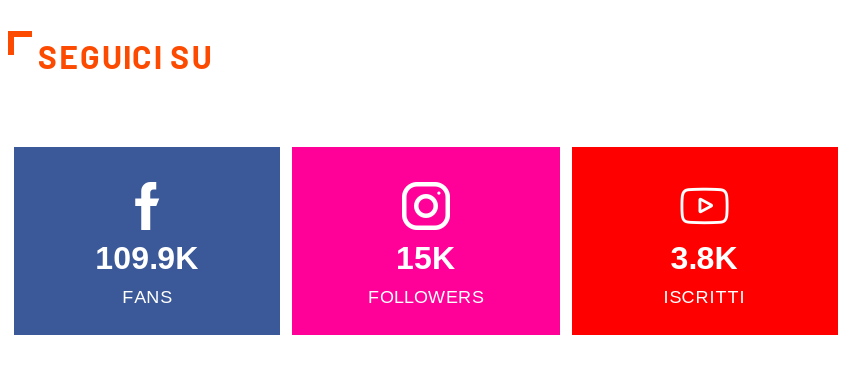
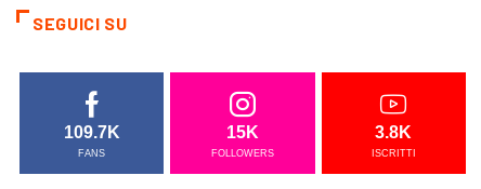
[95,241,199,275] 109.9K -> [64,124,120,142] 109.7K

